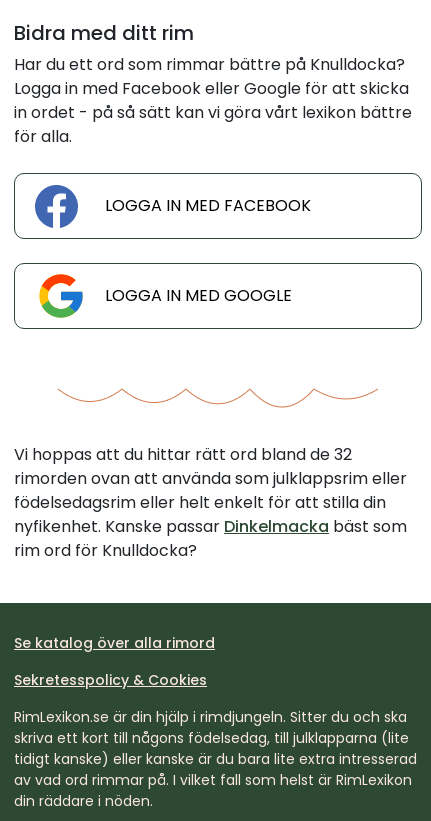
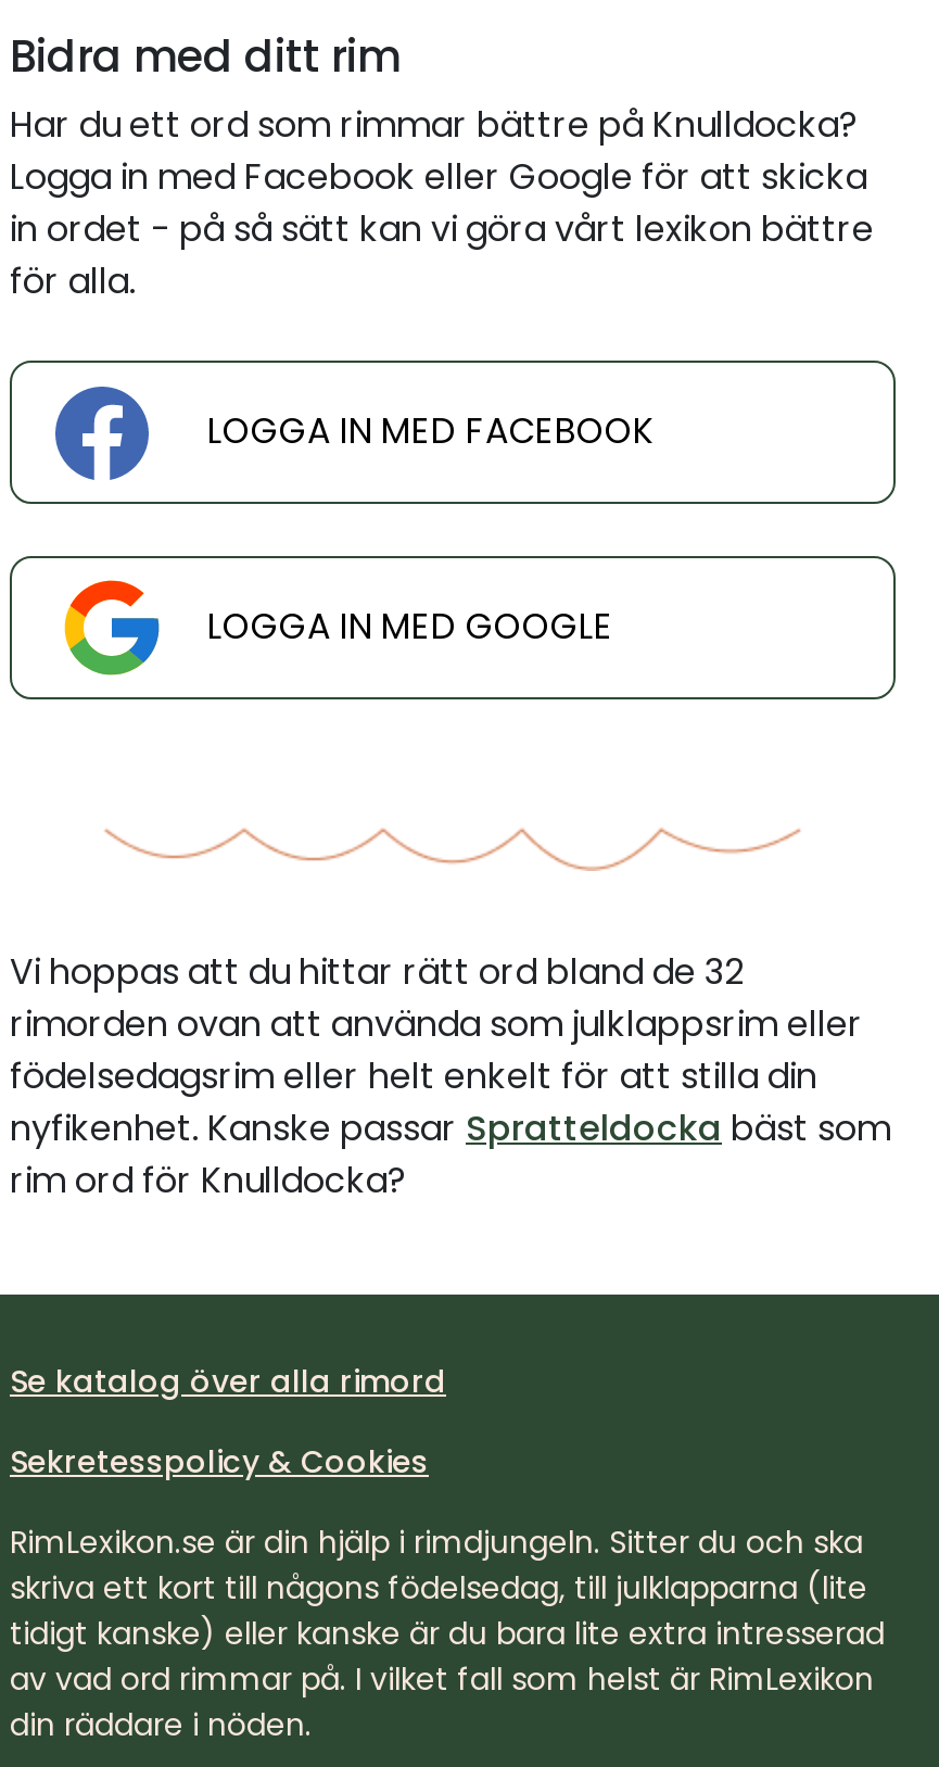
[14,515,407,538] nyfikenhet. Kanske passar Dinkelmacka bäst som -> [10,1103,891,1153] nyfikenhet. Kanske passar Spratteldocka bäst som

